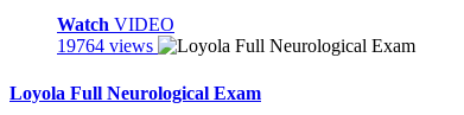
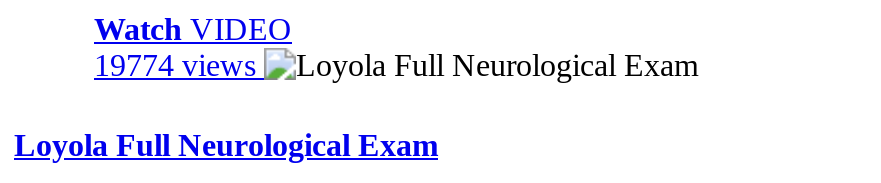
[57,36,158,56] 19764 views -> [94,48,264,82] 19774 views

